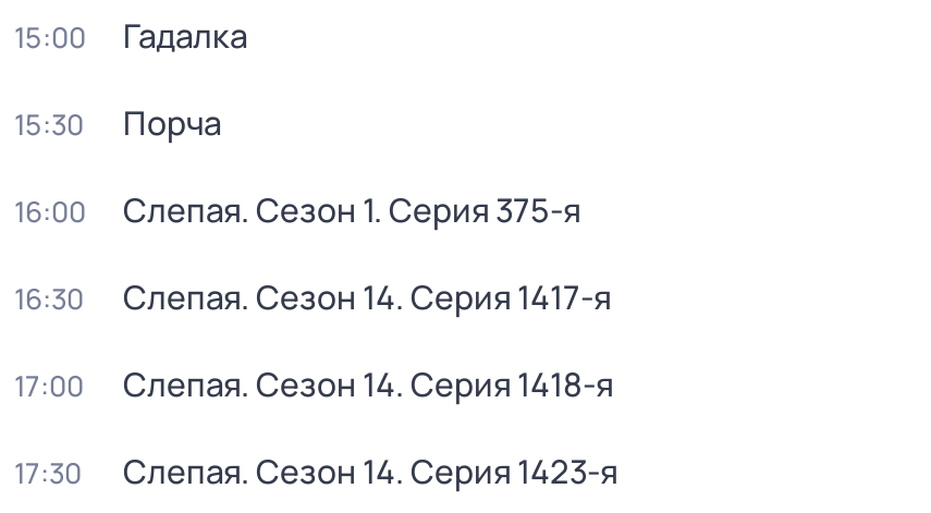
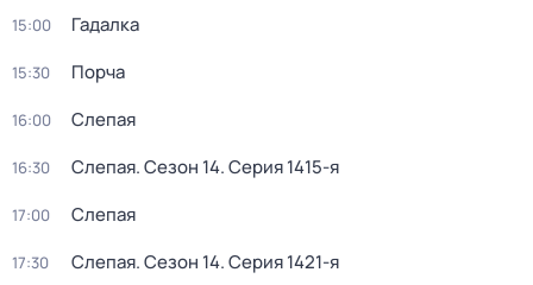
[123,187,580,233] Слепая. Сезон 1. Серия 375-я -> [71,107,136,132] Слепая
[123,274,611,320] Слепая. Сезон 14. Серия 1417-я -> [71,154,339,179] Слепая. Сезон 14. Серия 1415-я
[123,362,613,407] Слепая. Сезон 14. Серия 1418-я -> [71,202,136,227] Слепая
[123,449,617,494] Слепая. Сезон 14. Серия 1423-я -> [71,249,339,274] Слепая. Сезон 14. Серия 1421-я

